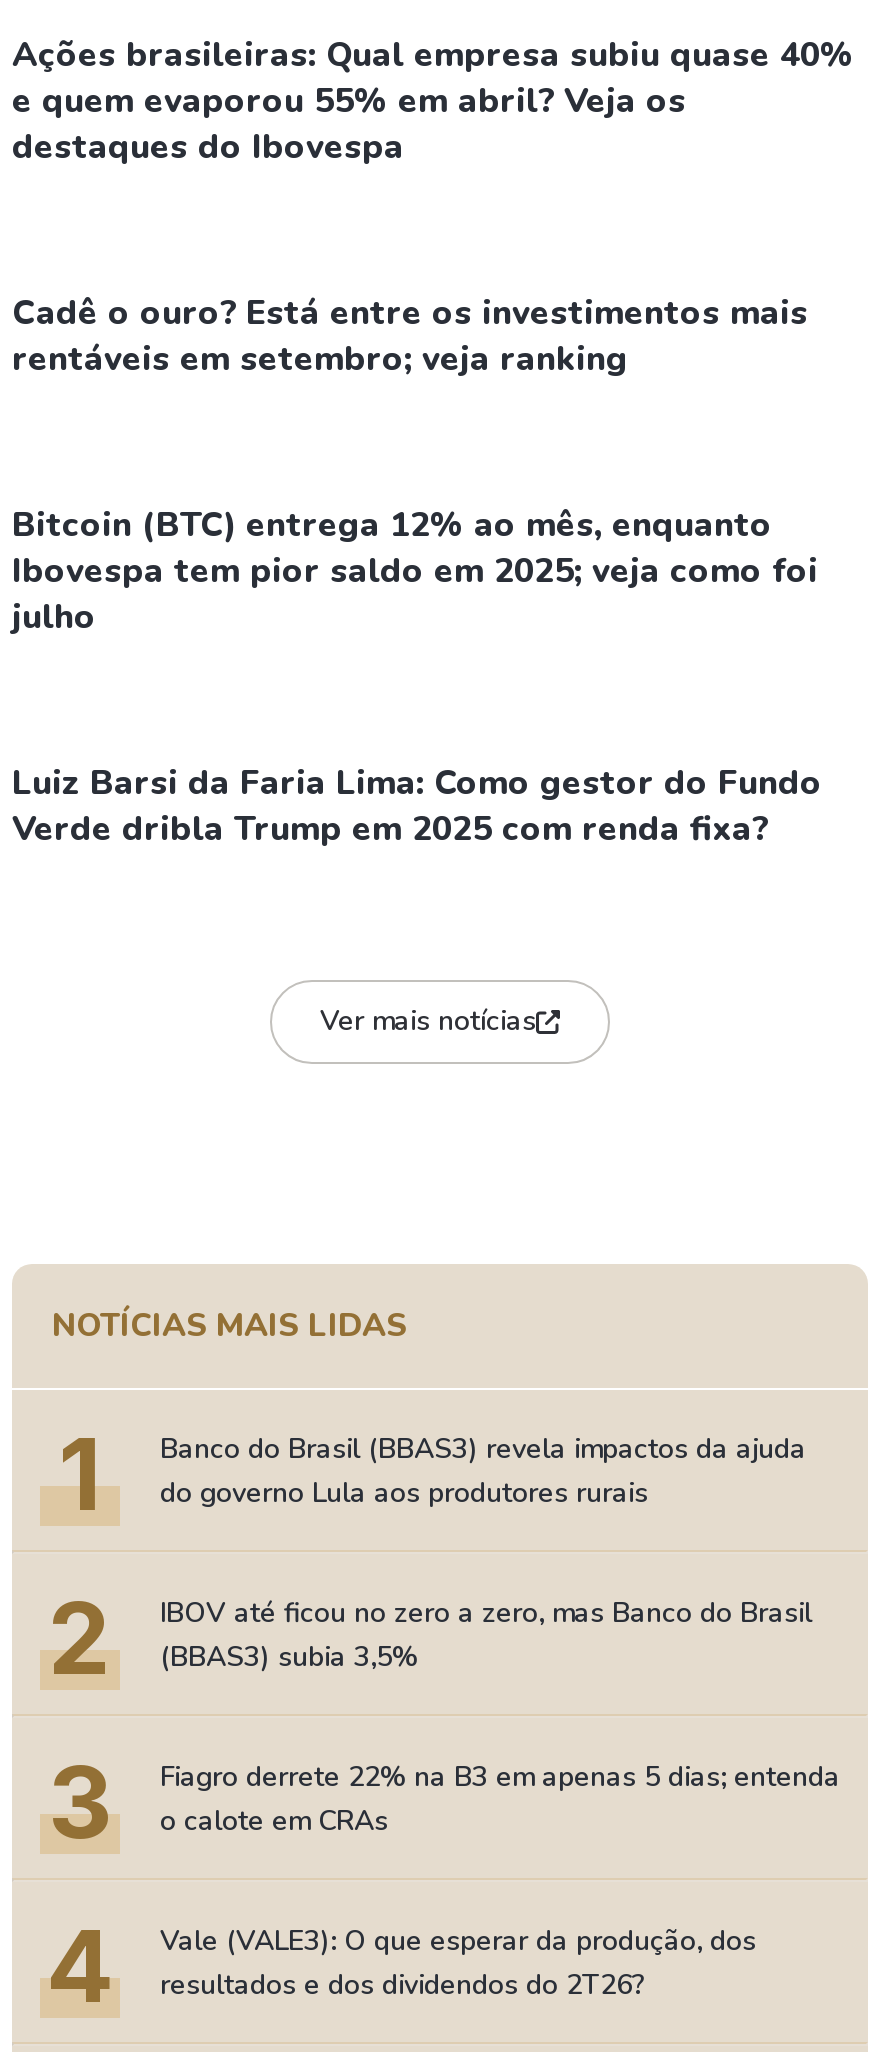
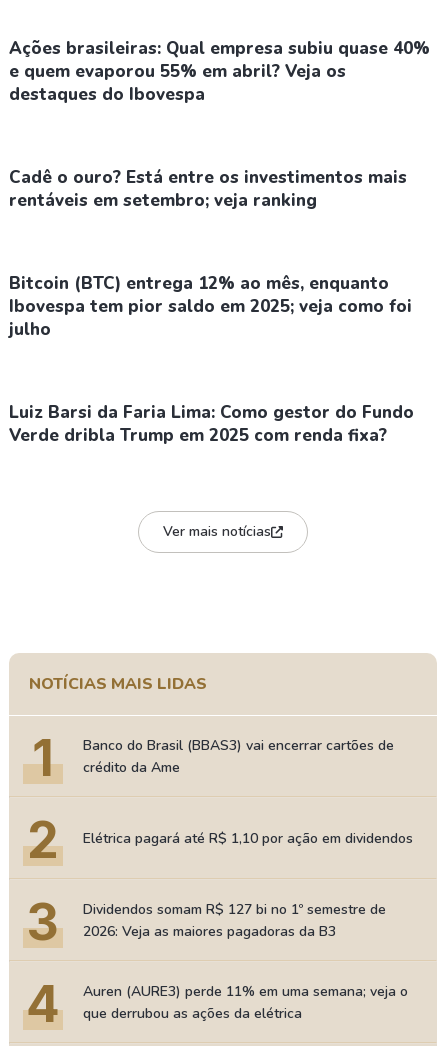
[160,1430,806,1512] Banco do Brasil (BBAS3) revela impactos da ajuda | do governo Lula aos produtores rurais -> [83,736,394,777] Banco do Brasil (BBAS3) vai encerrar cartões de | crédito da Ame
[160,1594,812,1676] IBOV até ficou no zero a zero, mas Banco do Brasil | (BBAS3) subia 3,5% -> [83,829,413,848] Elétrica pagará até R$ 1,10 por ação em dividendos
[160,1758,840,1840] Fiagro derrete 22% na B3 em apenas 5 dias; entenda | o calote em CRAs -> [83,900,386,941] Dividendos somam R$ 127 bi no 1º semestre de | 2026: Veja as maiores pagadoras da B3
[160,1922,756,2004] Vale (VALE3): O que esperar da produção, dos | resultados e dos dividendos do 2T26? -> [83,982,408,1023] Auren (AURE3) perde 11% em uma semana; veja o | que derrubou as ações da elétrica

